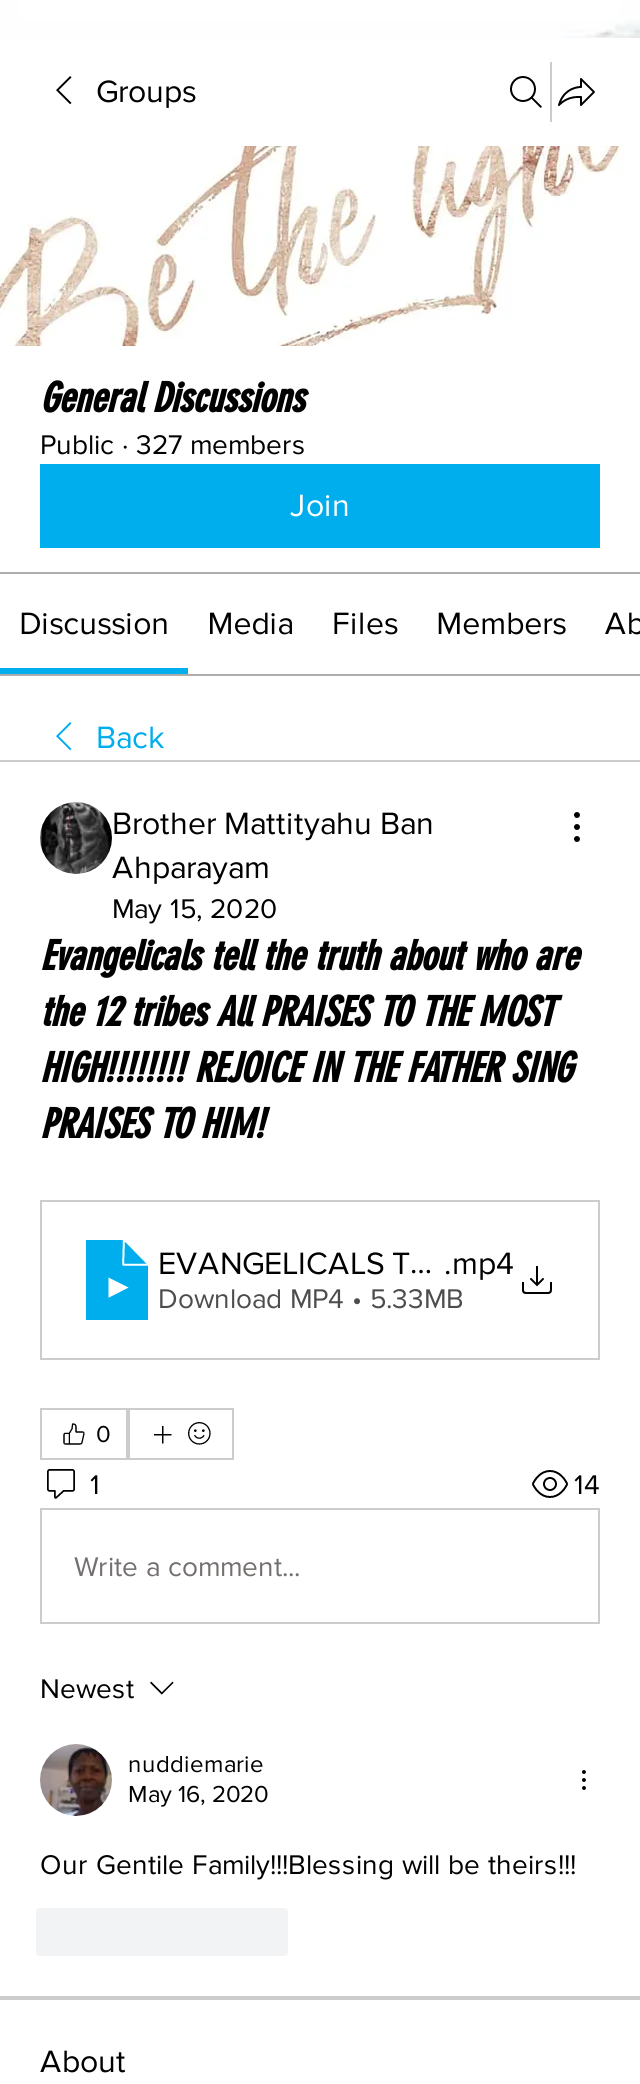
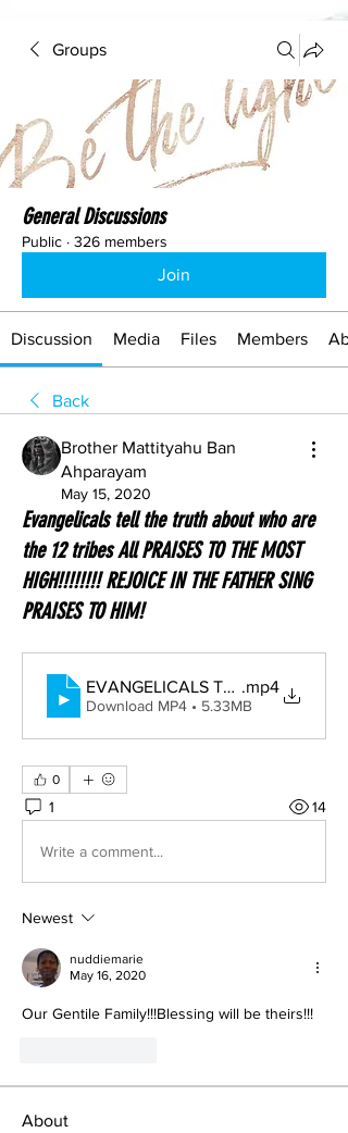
[40,428,306,460] Public · 327 members -> [22,233,167,250] Public · 326 members

